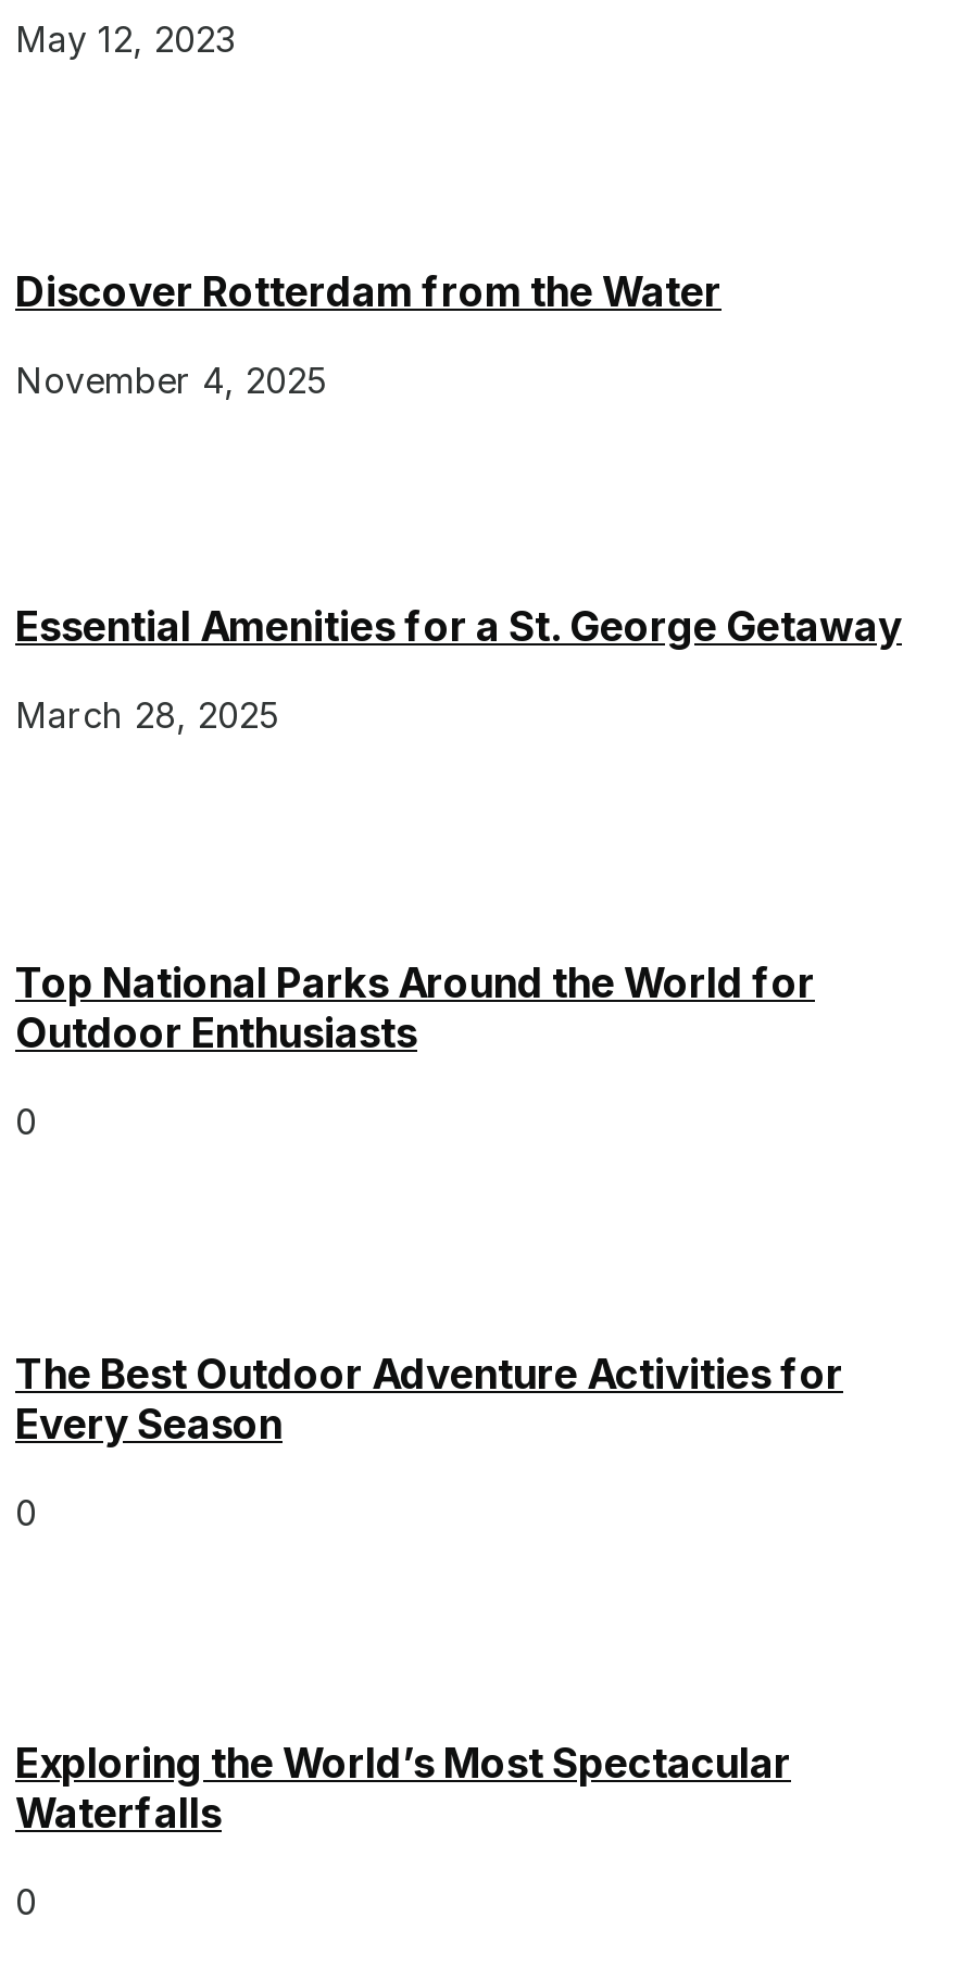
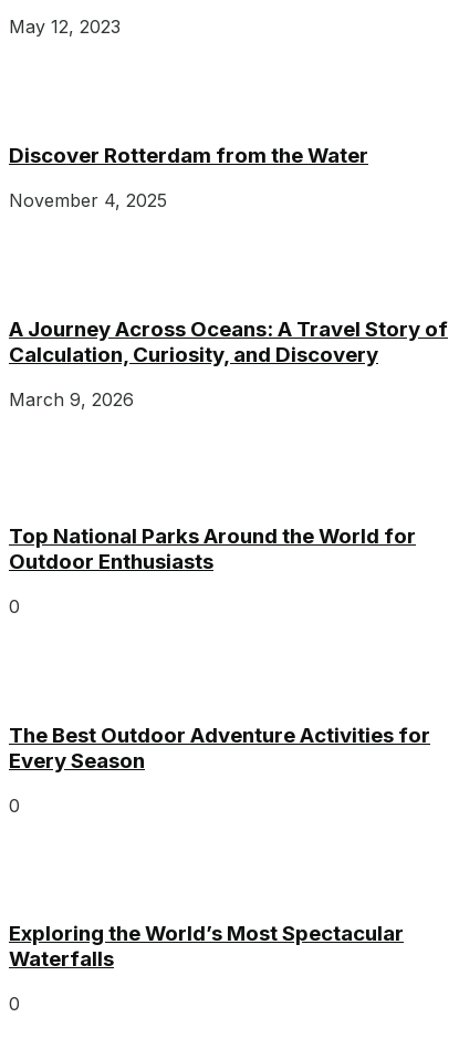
[15,602,902,652] Essential Amenities for a St. George Getaway -> [9,316,448,367] A Journey Across Oceans: A Travel Story of | Calculation, Curiosity, and Discovery
[15,692,278,736] March 28, 2025 -> [9,388,134,410] March 9, 2026

